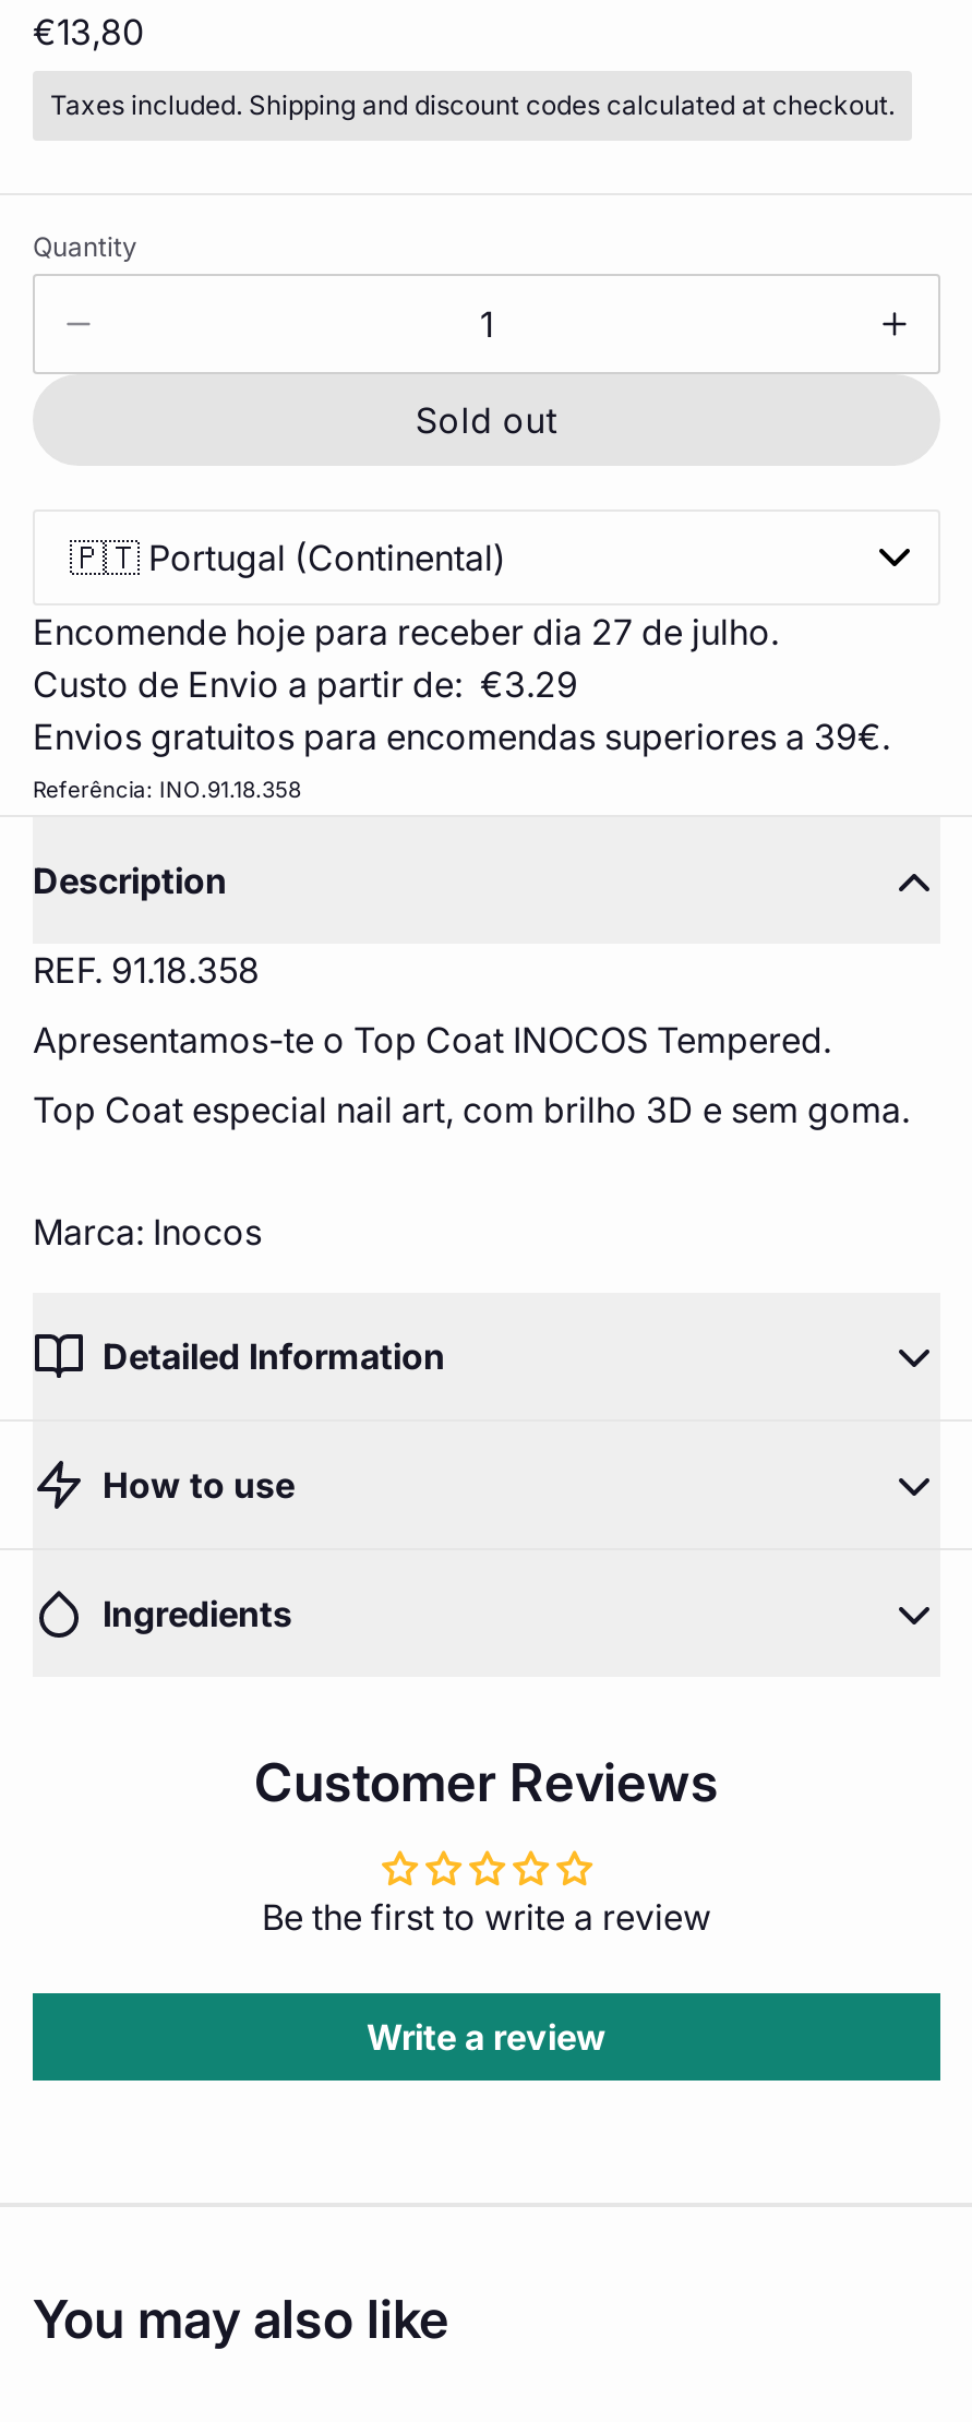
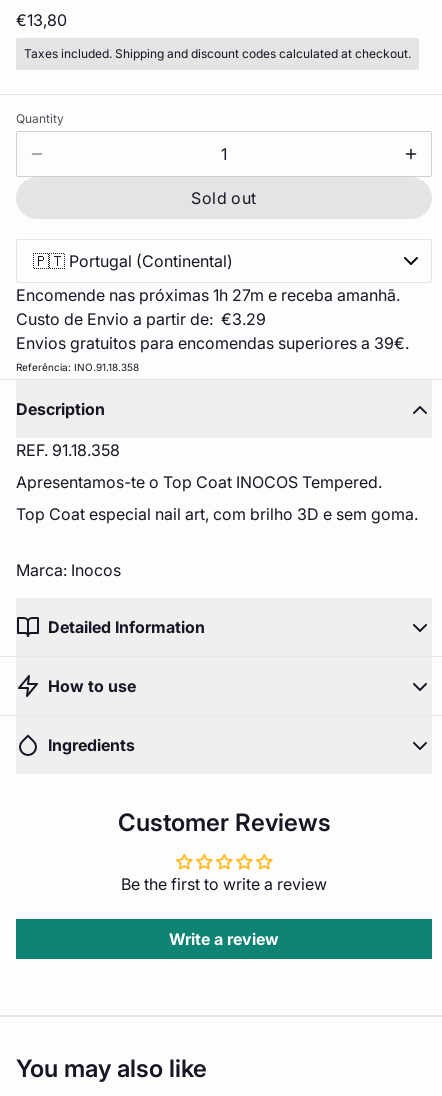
[33,610,779,654] Encomende hoje para receber dia 27 de julho. -> [16,285,400,305] Encomende nas próximas 1h 27m e receba amanhã.

